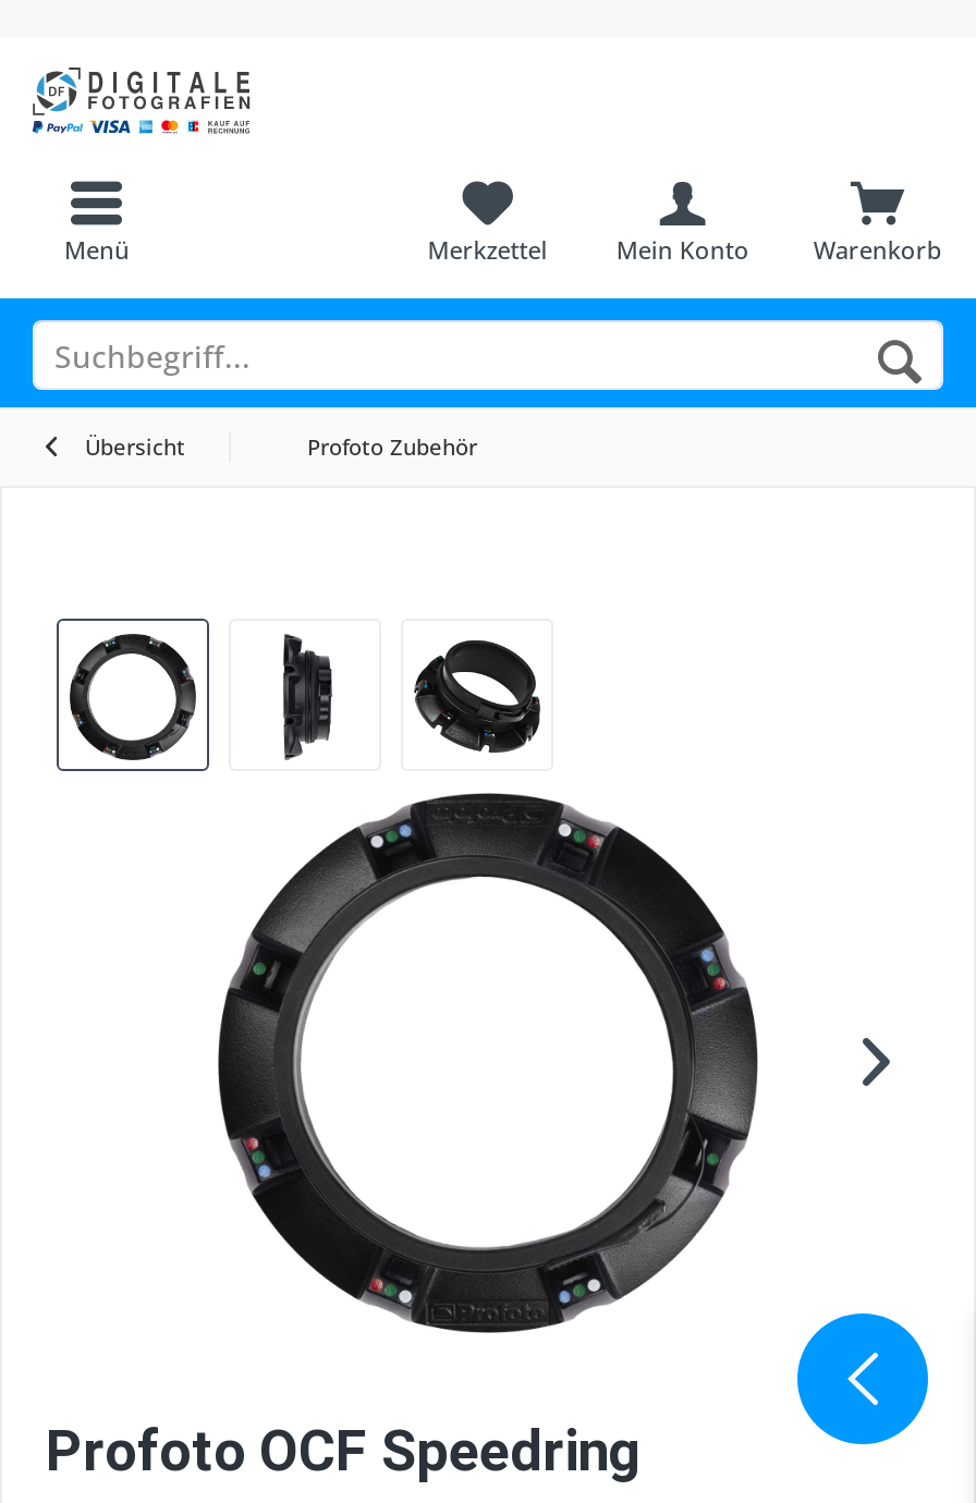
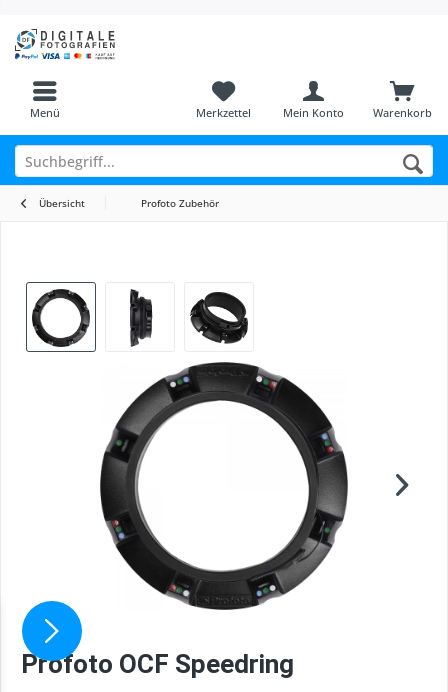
none -> [21,600,83,647] [image]
[795,1311,930,1446] [image] -> none

